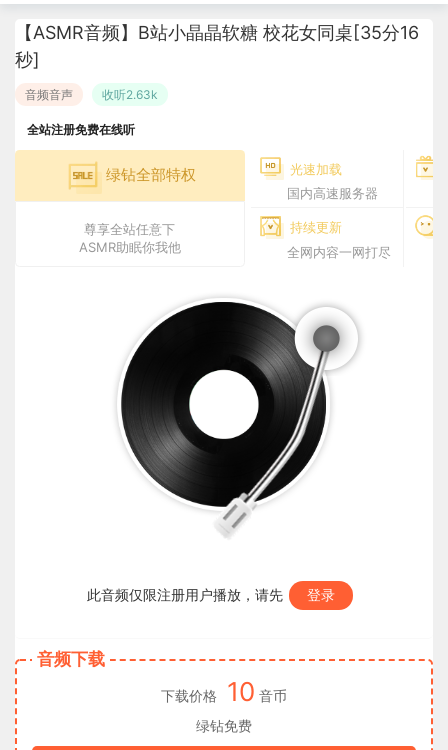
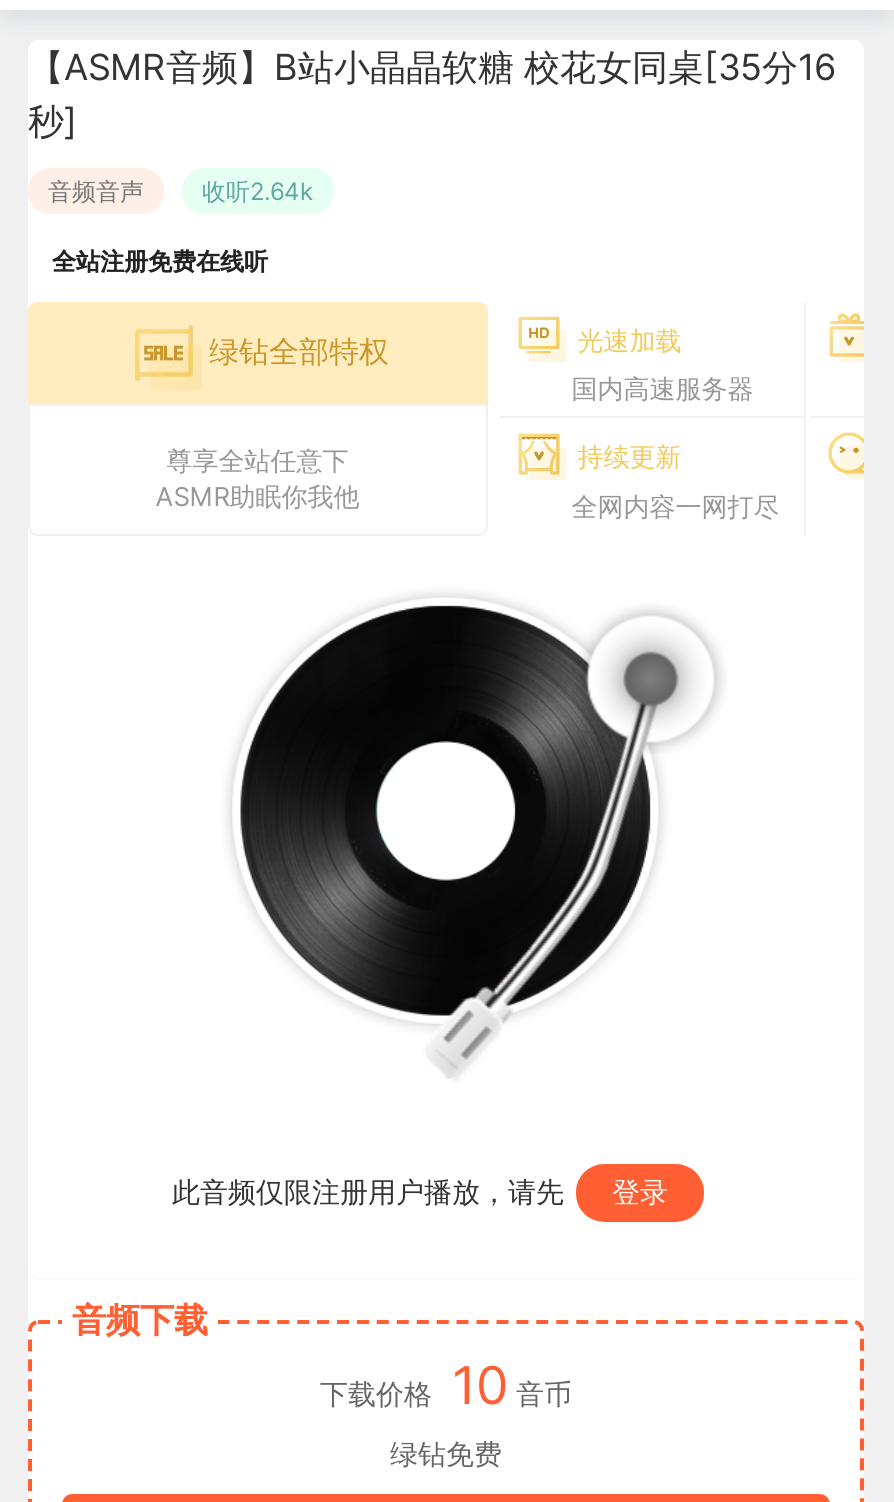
[25,87,158,102] 音频音声 收听2.63k -> [48,176,314,206] 音频音声 收听2.64k

